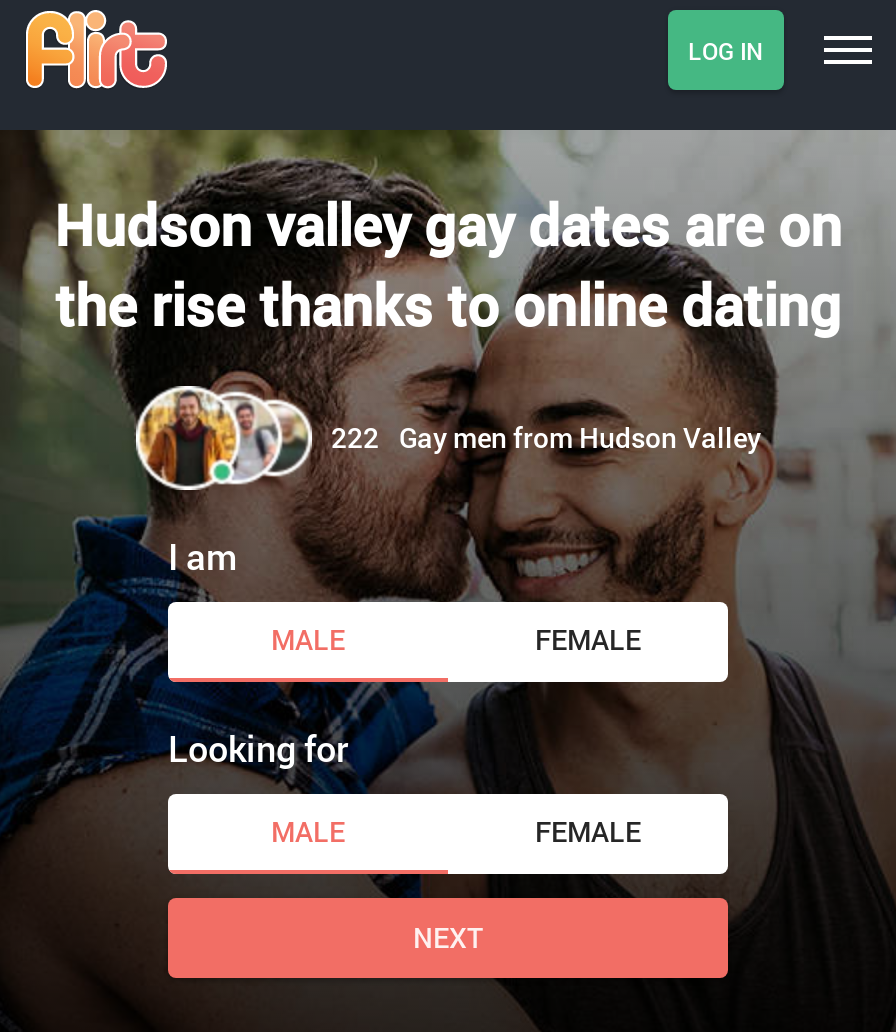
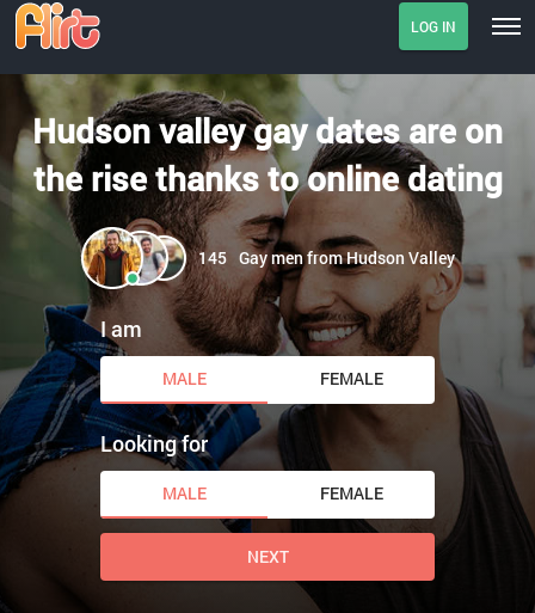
[331,418,761,456] 222 Gay men from Hudson Valley -> [198,246,454,269] 145 Gay men from Hudson Valley

